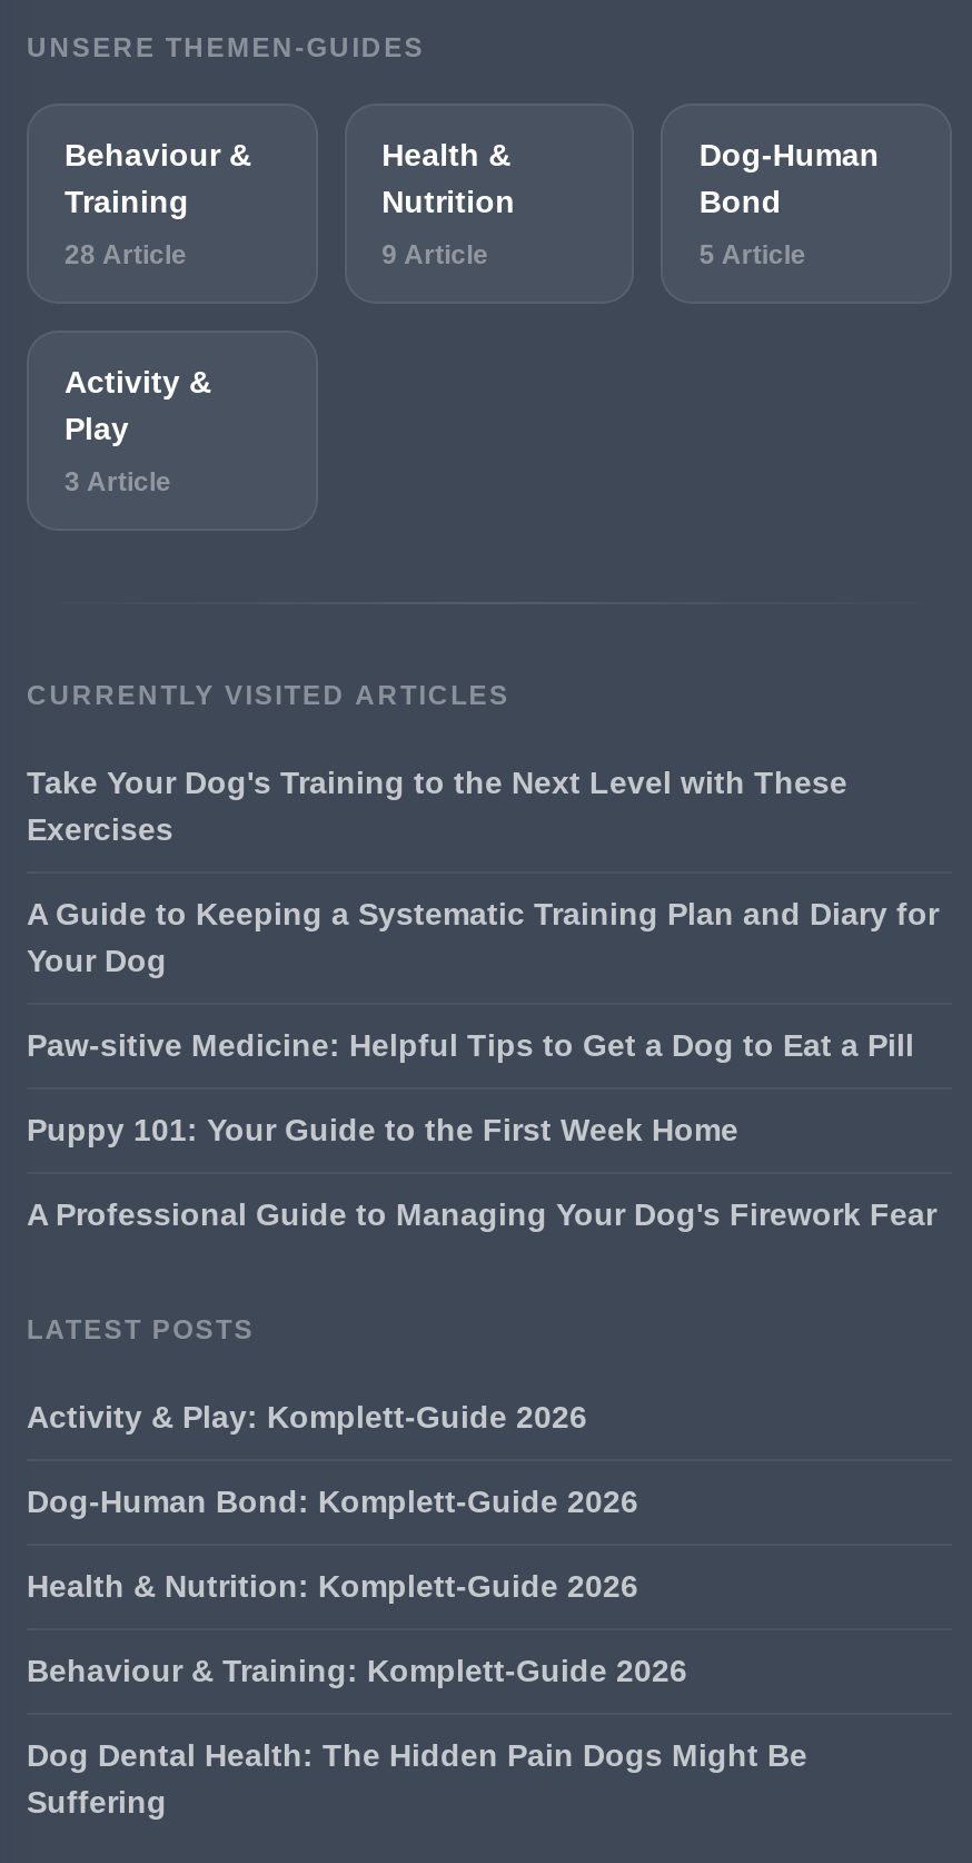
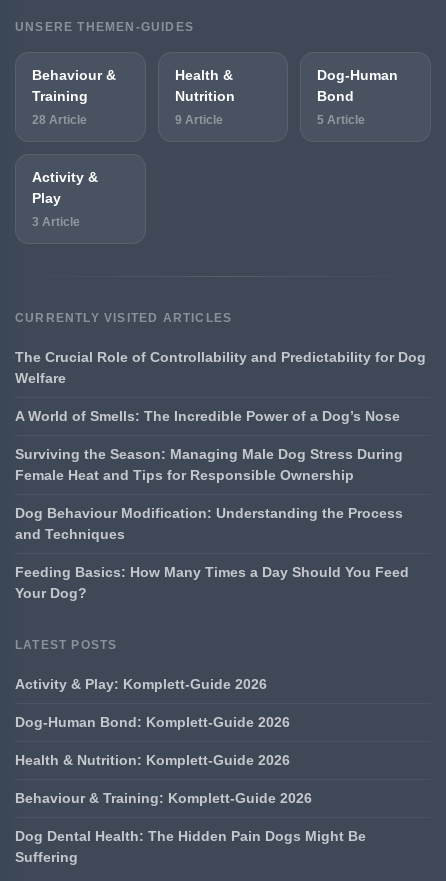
[27,765,847,847] Take Your Dog's Training to the Next Level with These | Exercises -> [15,349,426,386] The Crucial Role of Controllability and Predictability for Dog | Welfare
[27,896,939,978] A Guide to Keeping a Systematic Training Plan and Diary for | Your Dog -> [15,408,400,424] A World of Smells: The Incredible Power of a Dog’s Nose
[27,1027,914,1063] Paw-sitive Medicine: Helpful Tips to Get a Dog to Eat a Pill -> [15,446,403,483] Surviving the Season: Managing Male Dog Stress During | Female Heat and Tips for Responsible Ownership
[27,1112,738,1147] Puppy 101: Your Guide to the First Week Home -> [15,505,403,542] Dog Behaviour Modification: Understanding the Process | and Techniques
[27,1196,936,1232] A Professional Guide to Managing Your Dog's Firework Fear -> [15,564,409,601] Feeding Basics: How Many Times a Day Should You Feed | Your Dog?

